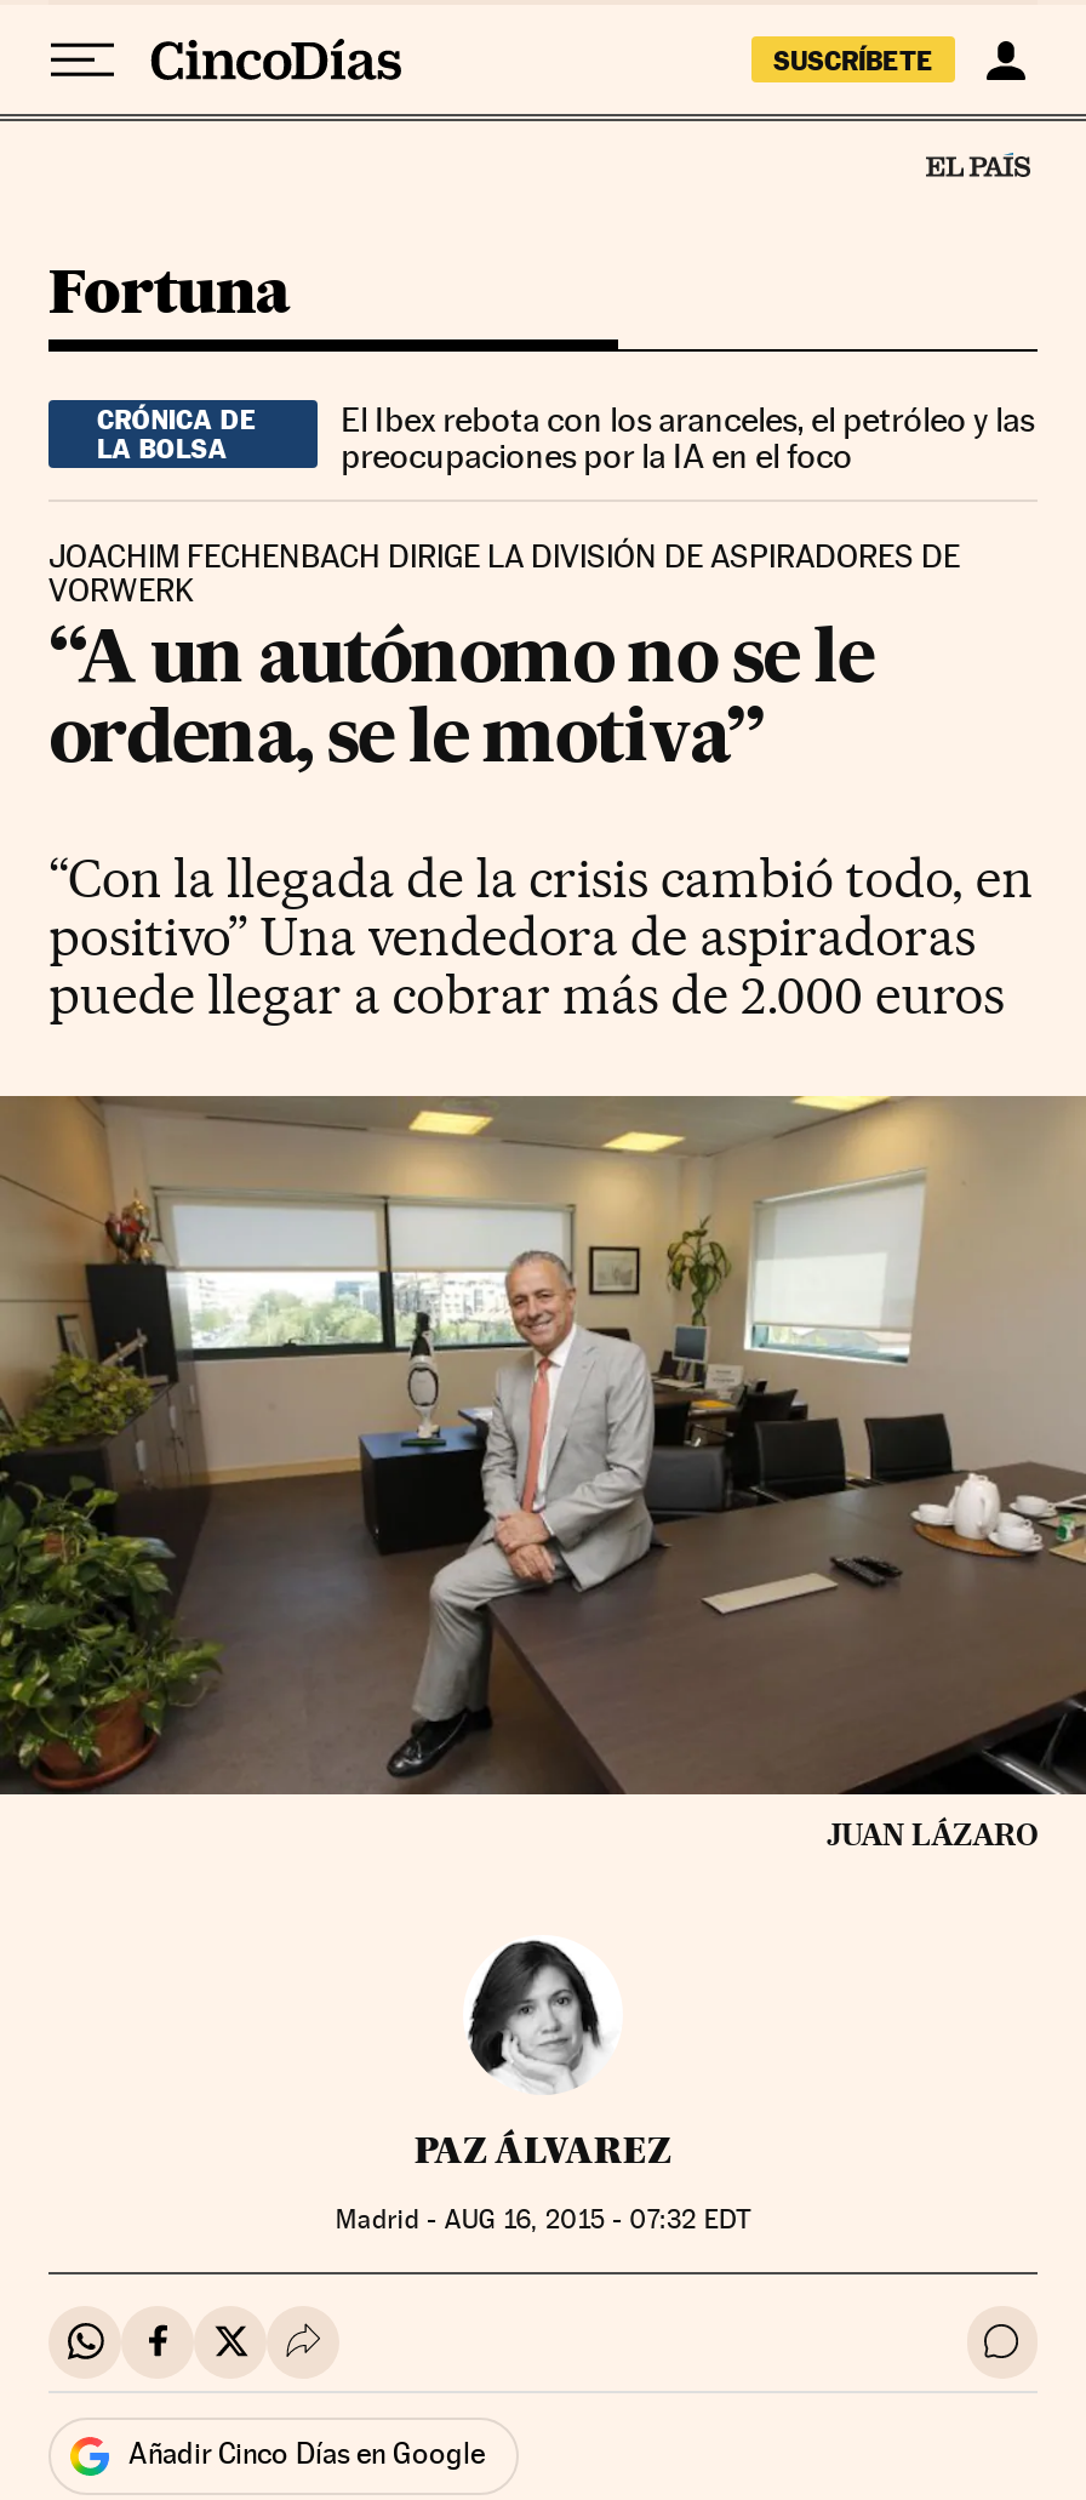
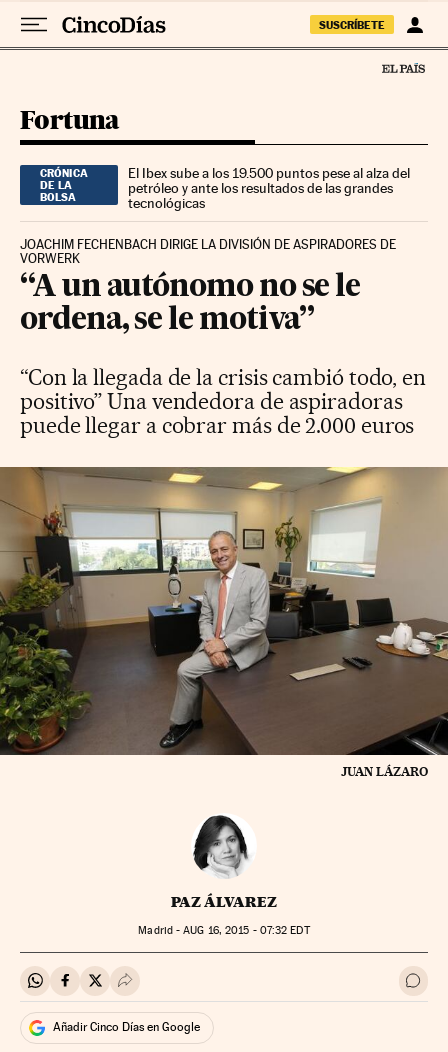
[341,399,1034,474] El Ibex rebota con los aranceles, el petróleo y las | preocupaciones por la IA en el foco -> [128,165,410,211] El Ibex sube a los 19.500 puntos pese al alza del | petróleo y ante los resultados de las grandes | tecnológicas

